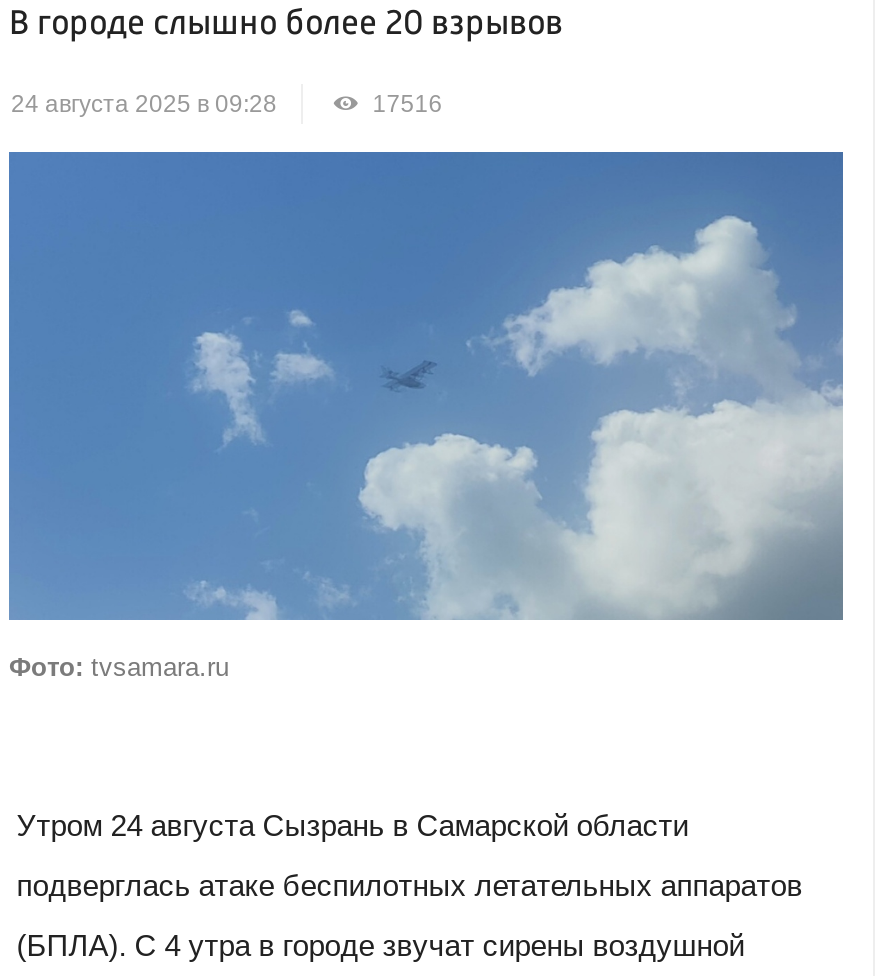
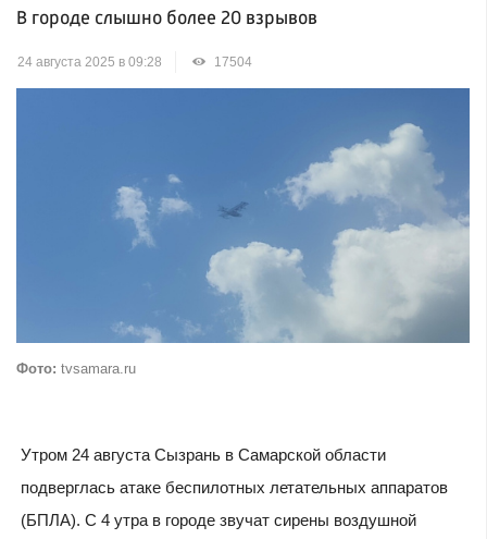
[366,91,442,119] 17516 -> [211,55,252,70] 17504

